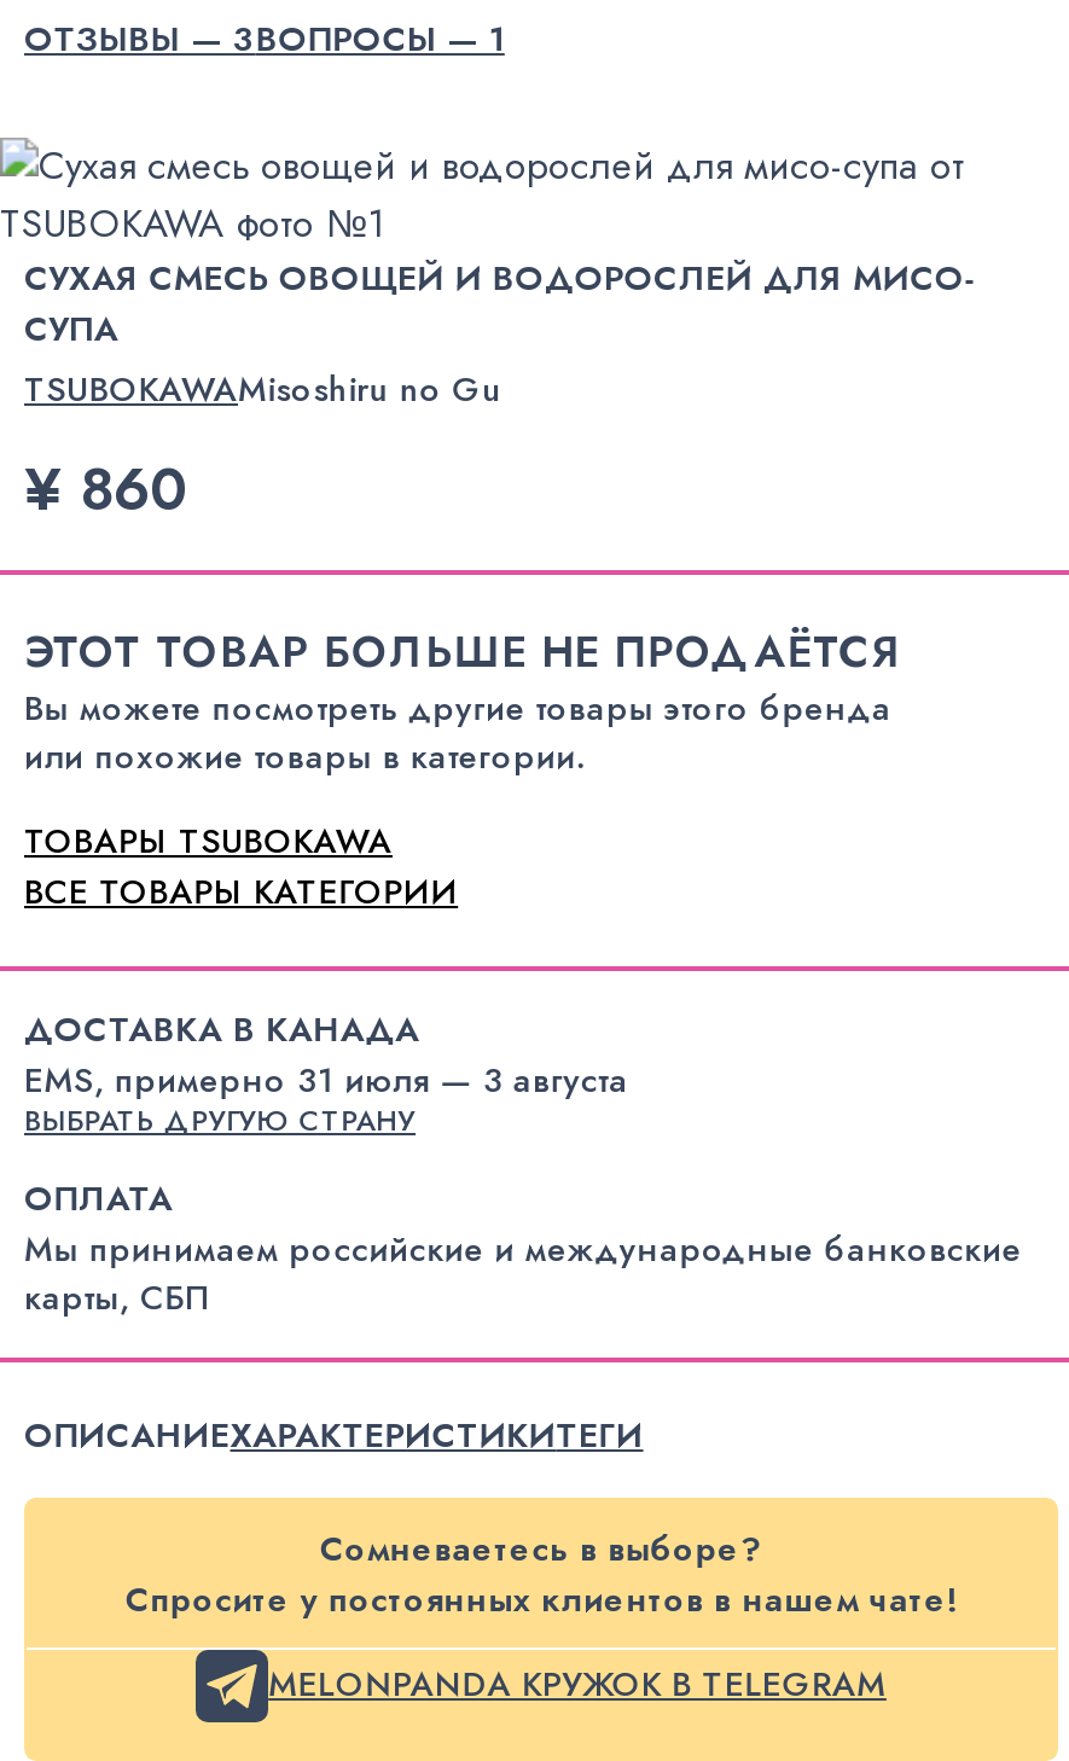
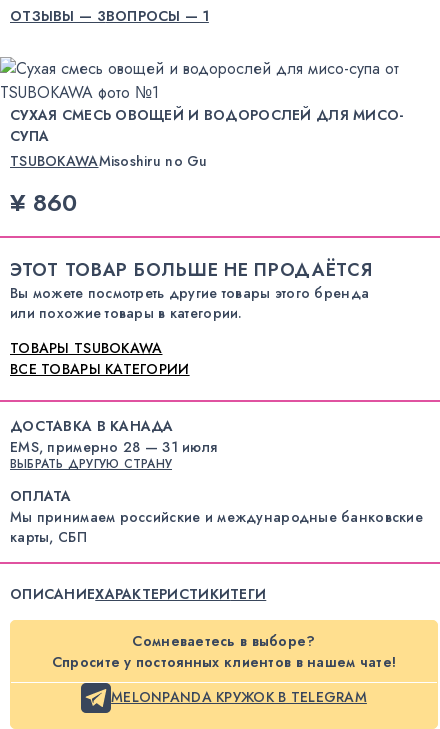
[24,1055,629,1103] EMS, примерно 31 июля — 3 августа -> [10,437,217,457] EMS, примерно 28 — 31 июля

